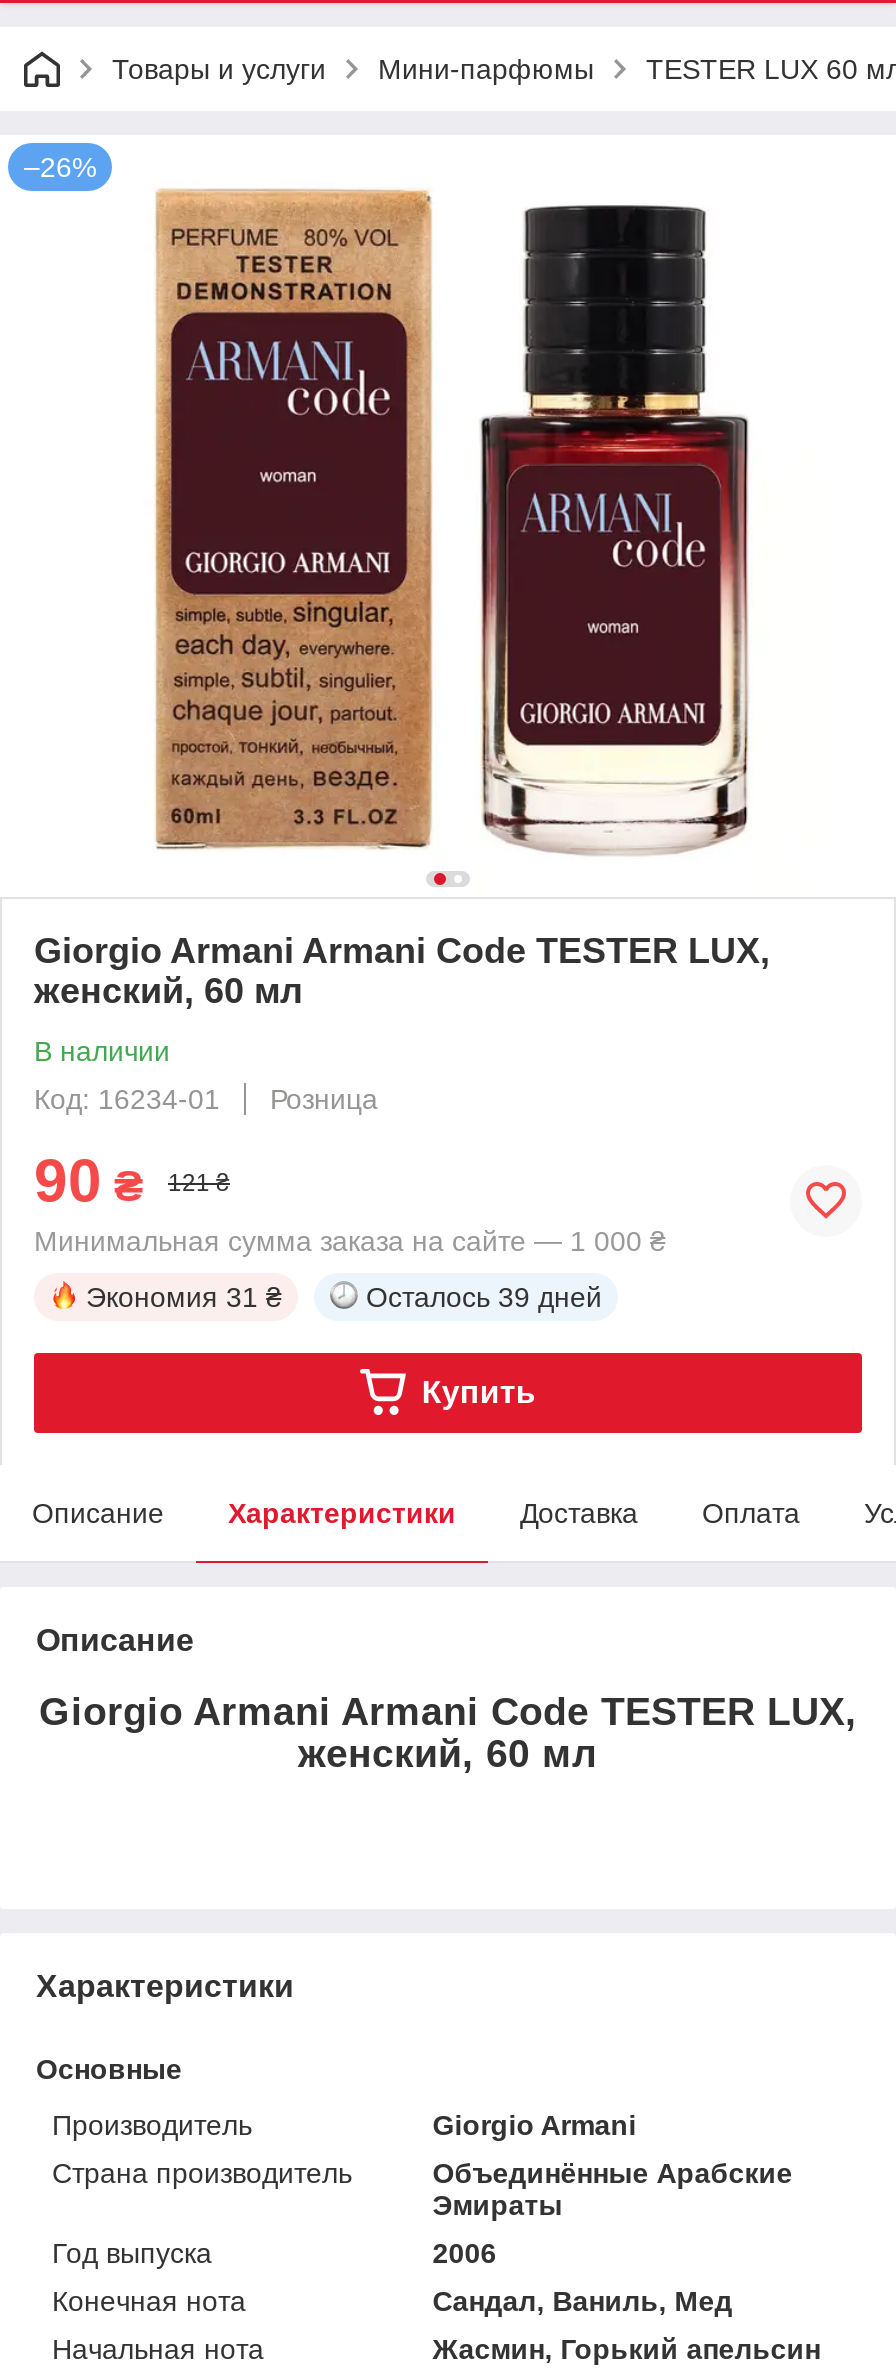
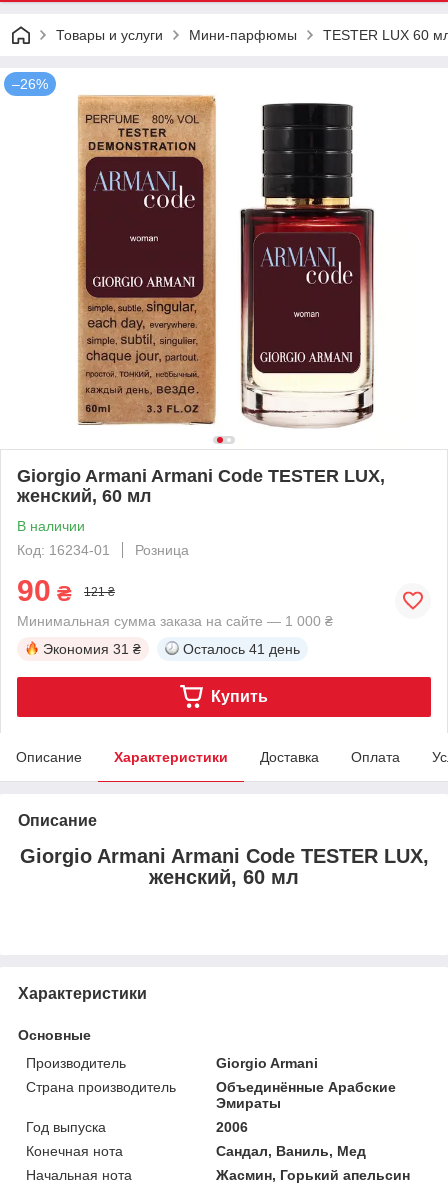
[366,1281,602,1313] Осталось 39 дней -> [183,641,300,657] Осталось 41 день

